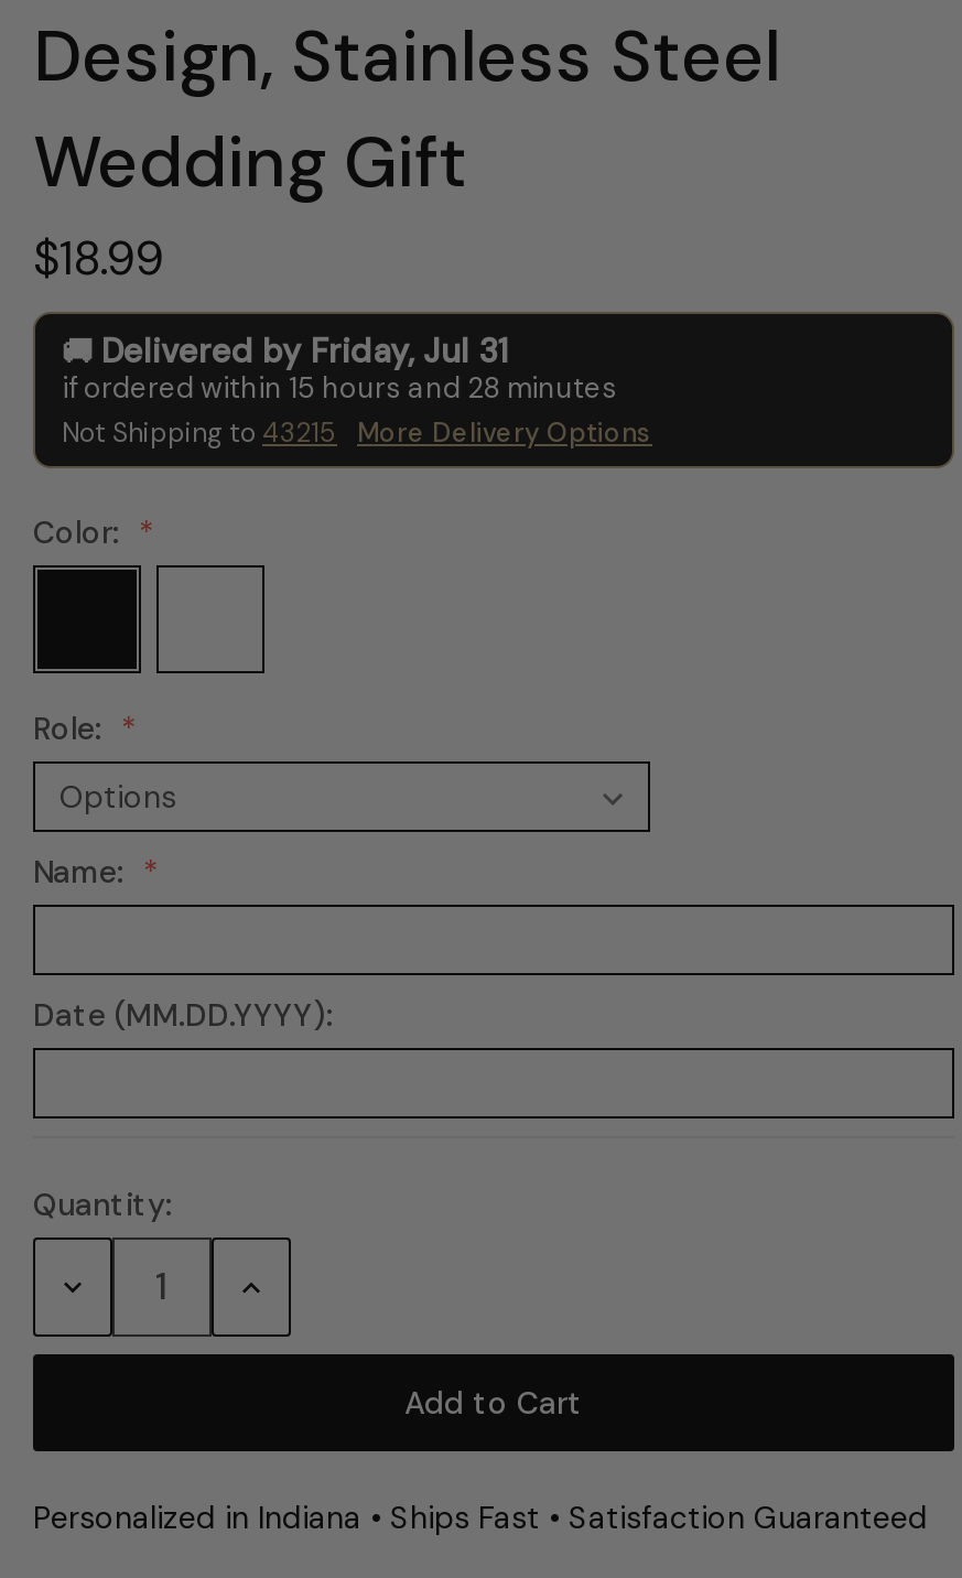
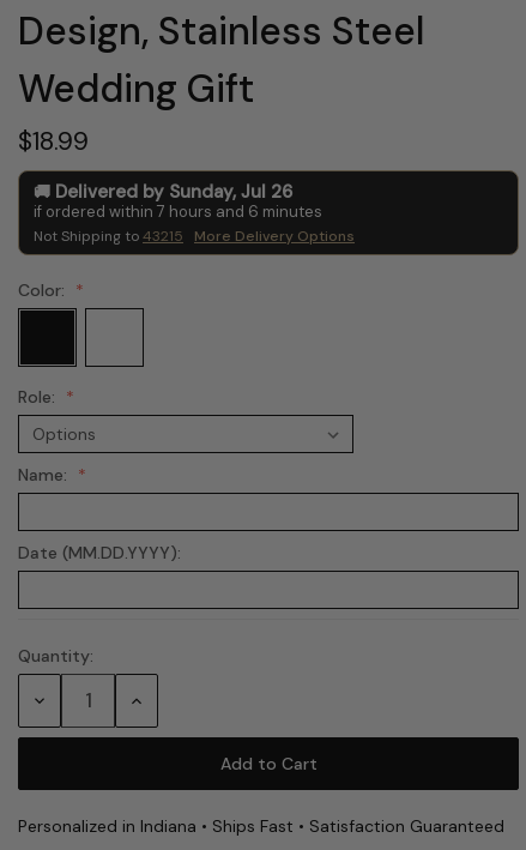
[101,329,511,374] Delivered by Friday, Jul 31 -> [55,180,292,204] Delivered by Sunday, Jul 26
[62,369,617,407] if ordered within 15 hours and 28 minutes -> [34,201,322,222] if ordered within 7 hours and 6 minutes

